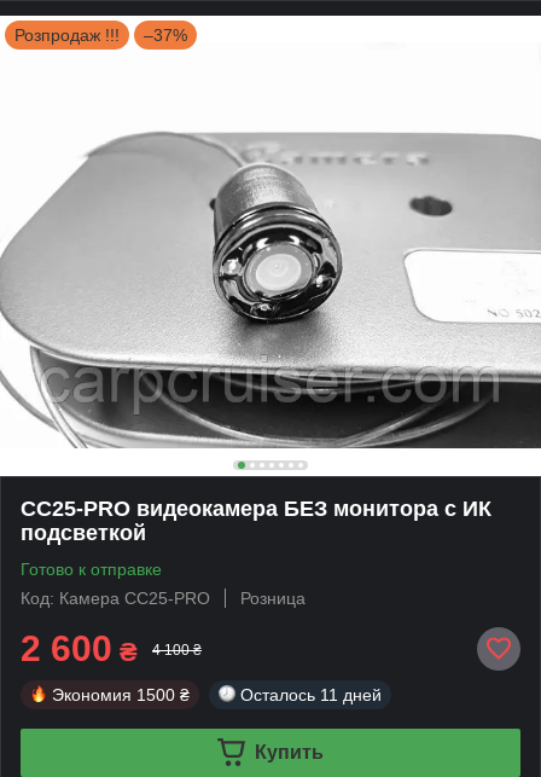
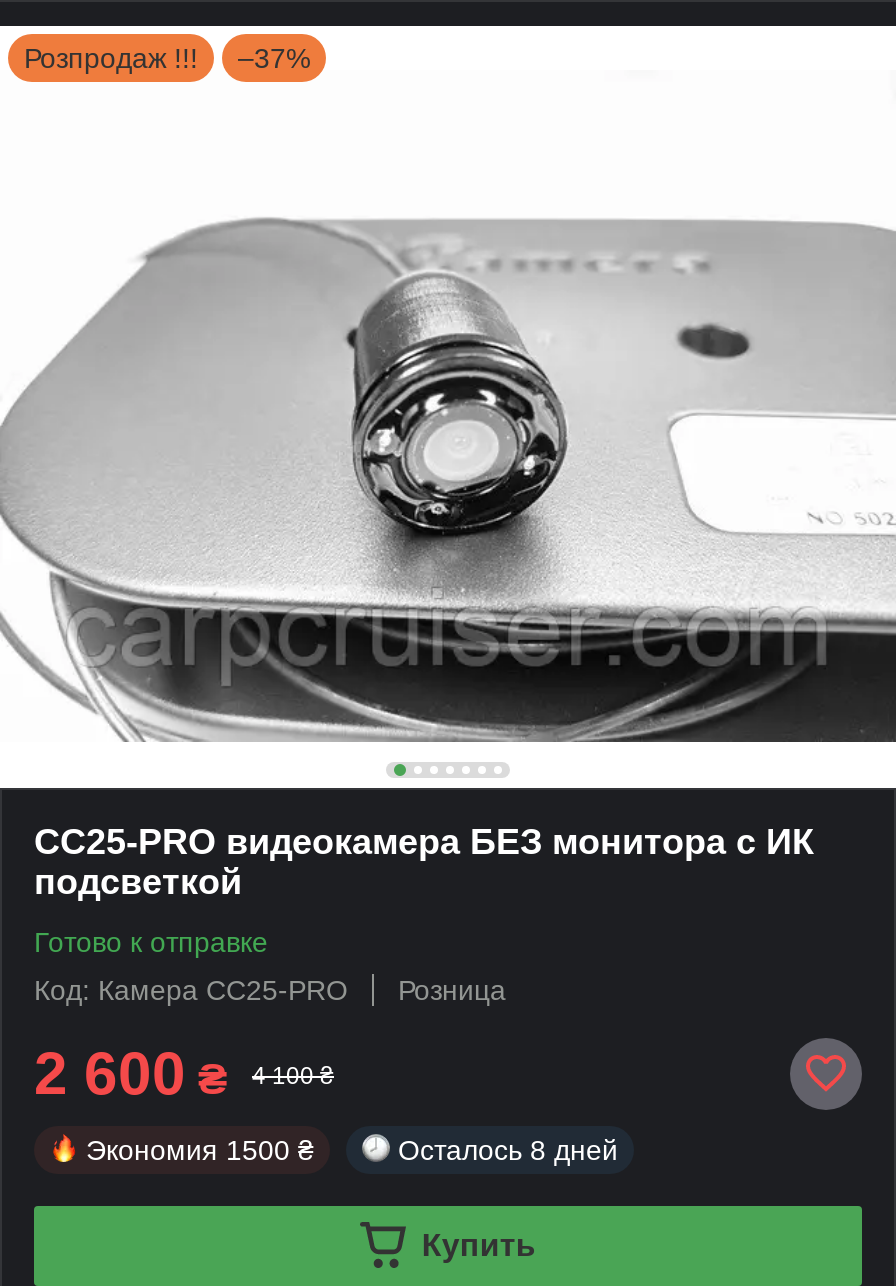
[240,685,382,704] Осталось 11 дней -> [398,1134,618,1166] Осталось 8 дней

